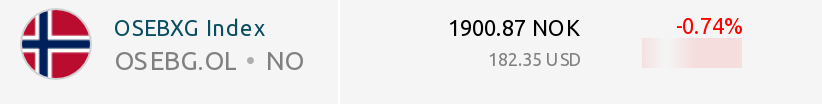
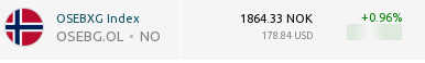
[448,16,580,40] 1900.87 NOK -> [240,12,313,25] 1864.33 NOK
[676,14,724,38] -0.74 -> [361,11,392,24] +0.96
[488,50,580,70] 182.35 USD -> [262,30,313,41] 178.84 USD

